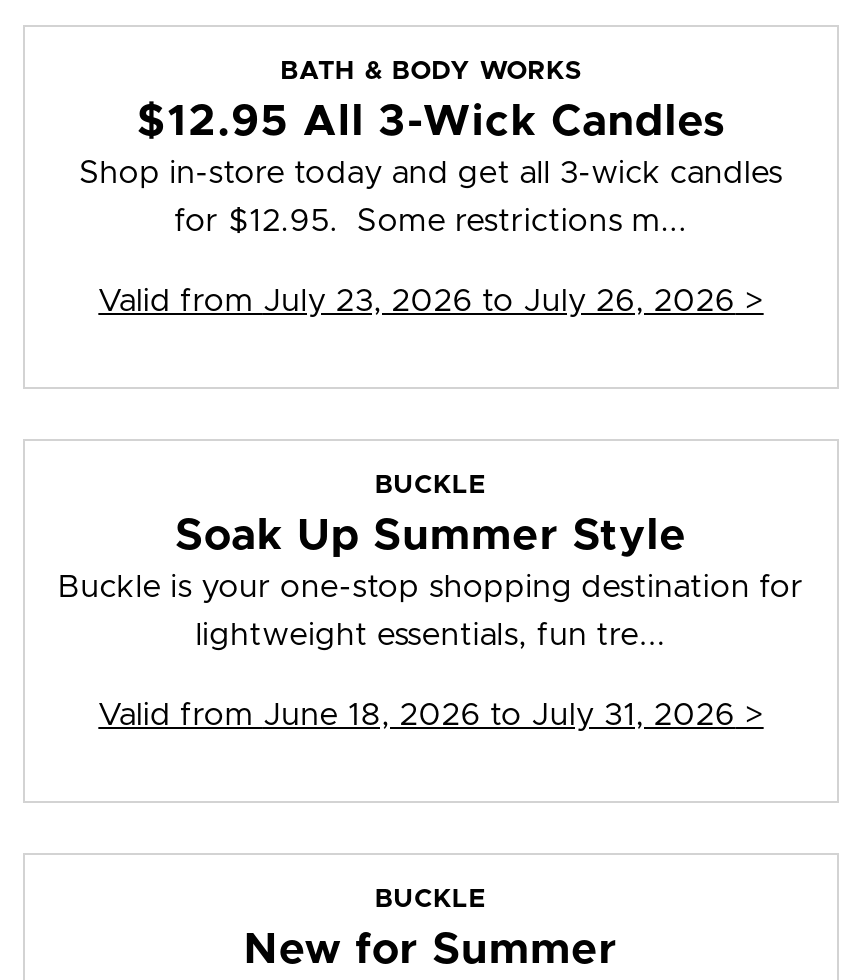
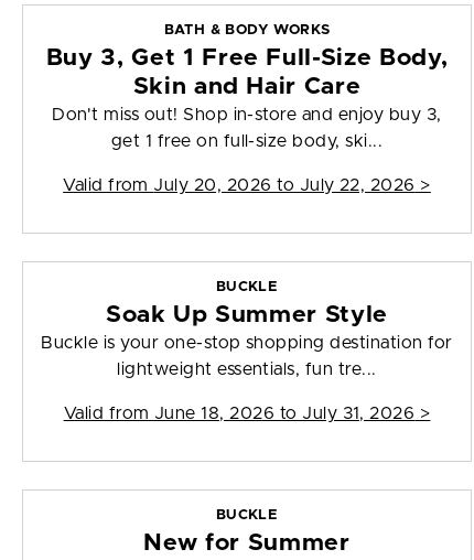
[79,101,783,189] $12.95 All 3-Wick Candles | Shop in-store today and get all 3-wick candles -> [46,47,448,124] Buy 3, Get 1 Free Full-Size Body, | Skin and Hair Care | Don't miss out! Shop in-store and enjoy buy 3,
[174,205,688,237] for $12.95. Some restrictions m... -> [111,133,383,150] get 1 free on full-size body, ski...
[98,285,764,317] Valid from July 23, 2026 to July 26, 2026 > -> [63,177,431,194] Valid from July 20, 2026 to July 22, 2026 >

